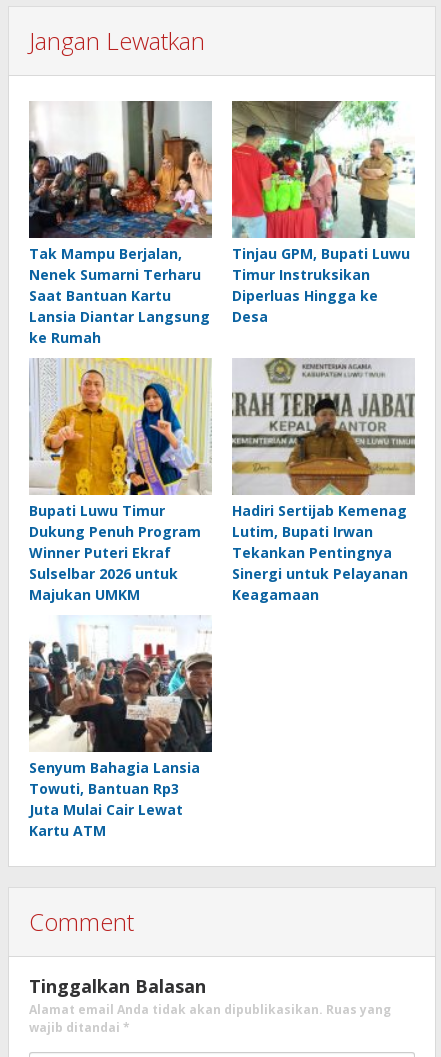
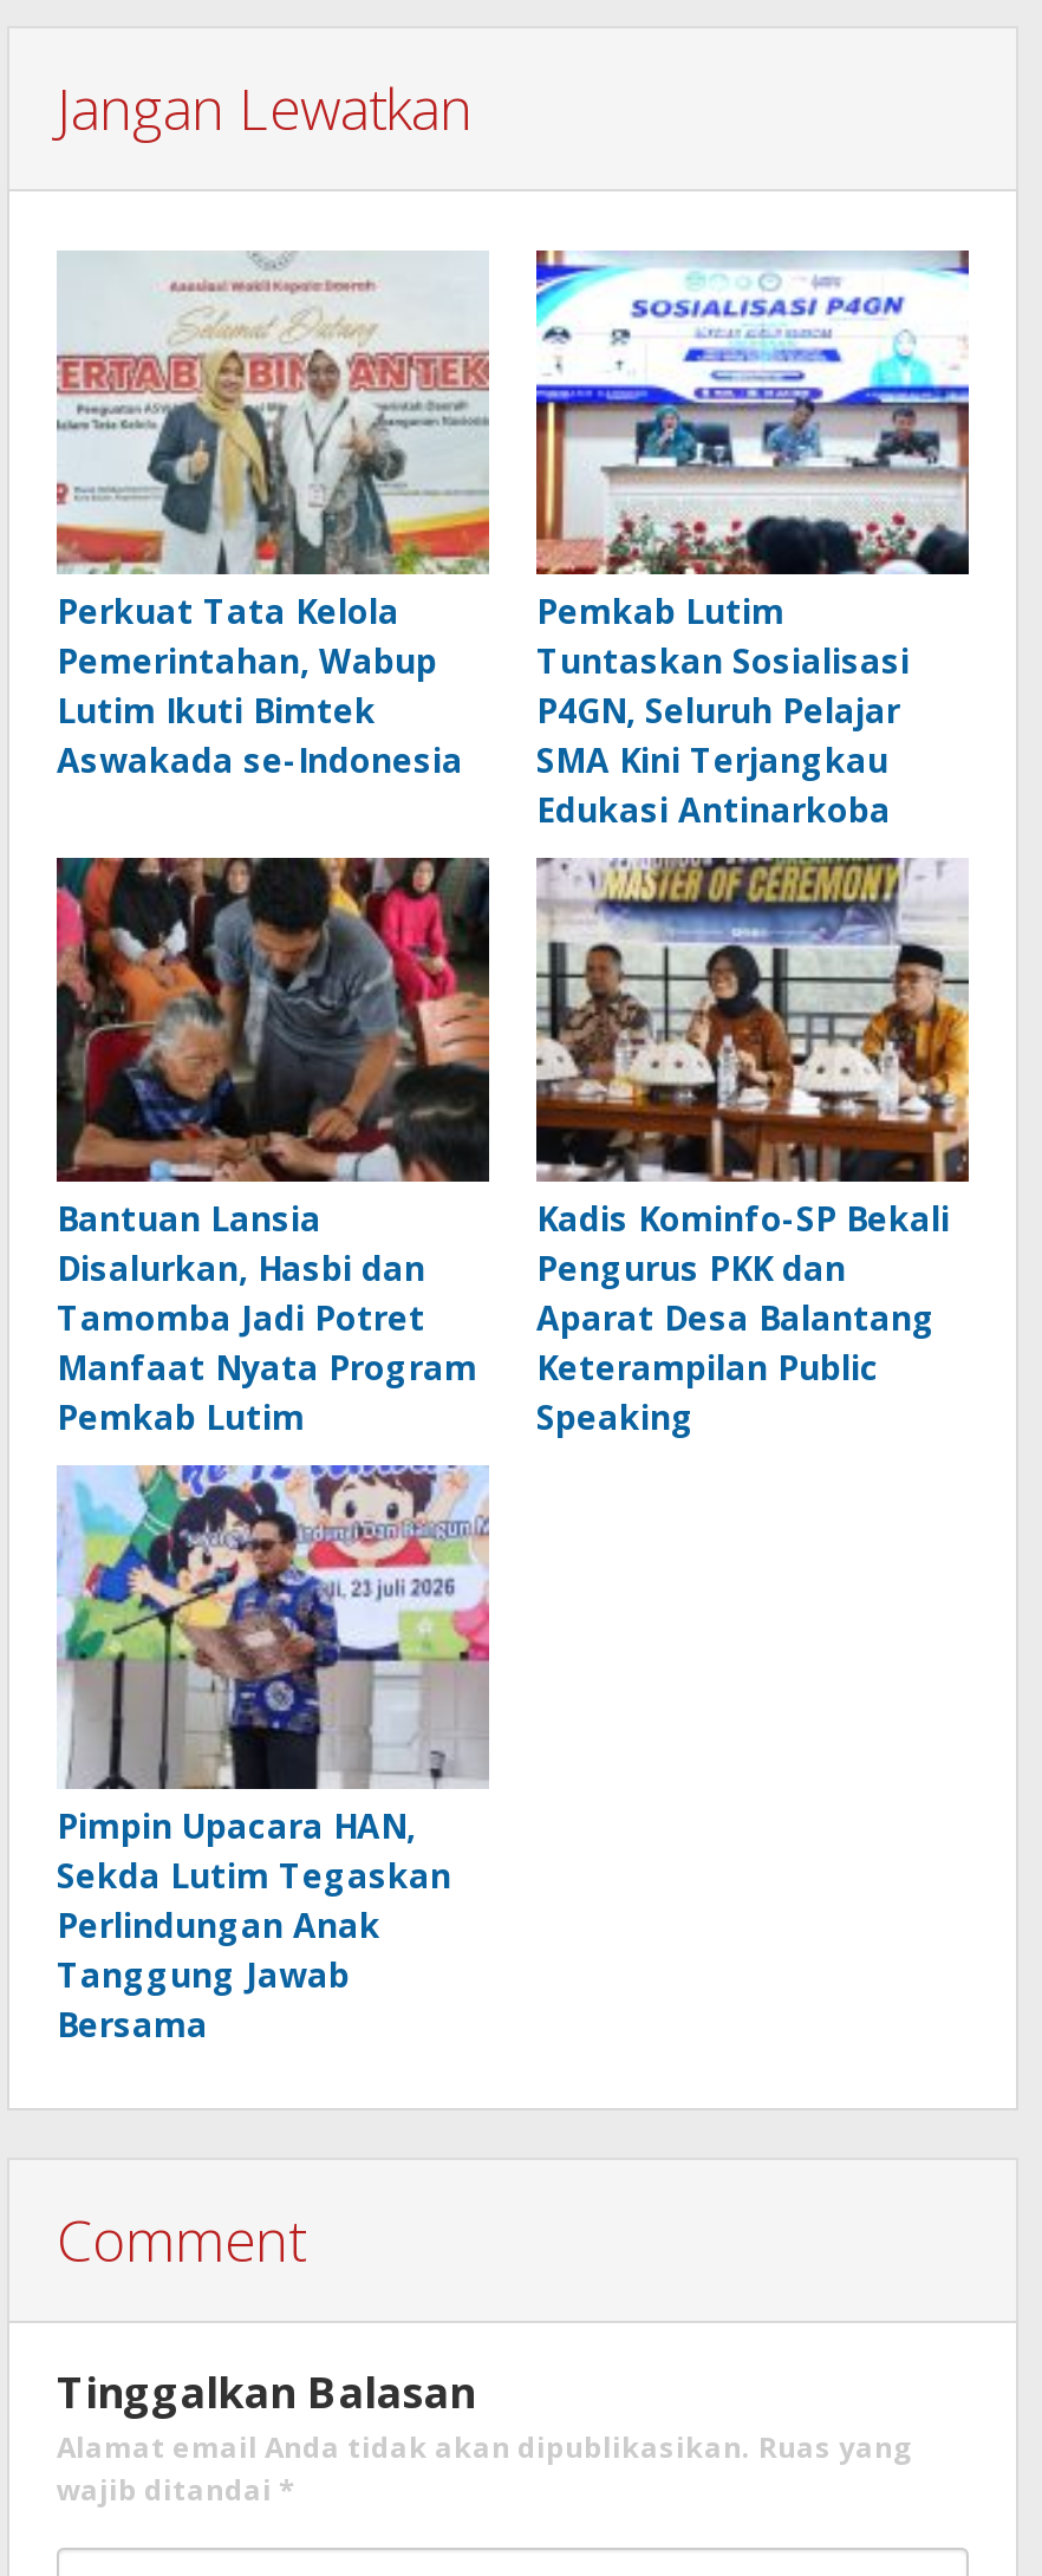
[28,100,213,347] [image] | Tak Mampu Berjalan, | Nenek Sumarni Terharu | Saat Bantuan Kartu | Lansia Diantar Langsung | ke Rumah -> [54,251,491,782] [image] | Perkuat Tata Kelola | Pemerintahan, Wabup | Lutim Ikuti Bimtek | Aswakada se-Indonesia
[231,100,415,326] [image] | Tinjau GPM, Bupati Luwu | Timur Instruksikan | Diperluas Hingga ke | Desa -> [534,248,971,832] [image] | Pemkab Lutim | Tuntaskan Sosialisasi | P4GN, Seluruh Pelajar | SMA Kini Terjangkau | Edukasi Antinarkoba
[29,357,212,604] [image] | Bupati Luwu Timur | Dukung Penuh Program | Winner Puteri Ekraf | Sulselbar 2026 untuk | Majukan UMKM -> [54,856,491,1439] [image] | Bantuan Lansia | Disalurkan, Hasbi dan | Tamomba Jadi Potret | Manfaat Nyata Program | Pemkab Lutim
[232,358,416,604] [image] | Hadiri Sertijab Kemenag | Lutim, Bupati Irwan | Tekankan Pentingnya | Sinergi untuk Pelayanan | Keagamaan -> [536,856,971,1439] [image] | Kadis Kominfo-SP Bekali | Pengurus PKK dan | Aparat Desa Balantang | Keterampilan Public | Speaking
[28,615,213,840] [image] | Senyum Bahagia Lansia | Towuti, Bantuan Rp3 | Juta Mulai Cair Lewat | Kartu ATM -> [57,1463,491,2048] [image] | Pimpin Upacara HAN, | Sekda Lutim Tegaskan | Perlindungan Anak | Tanggung Jawab | Bersama

